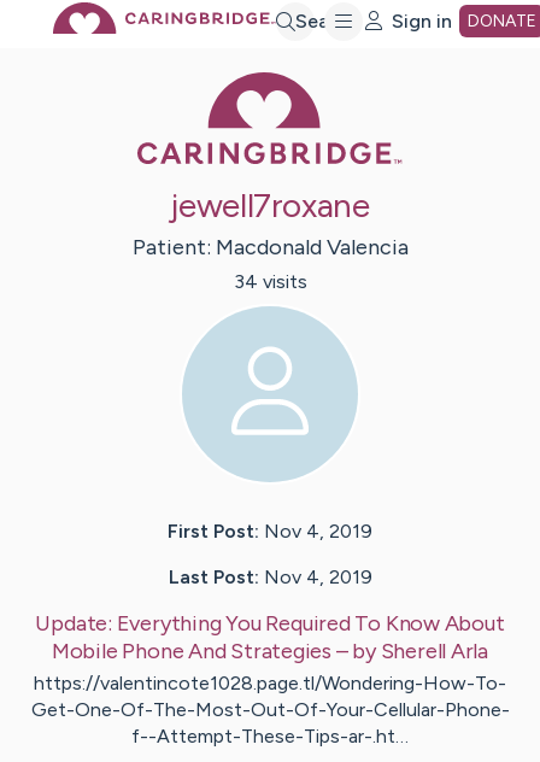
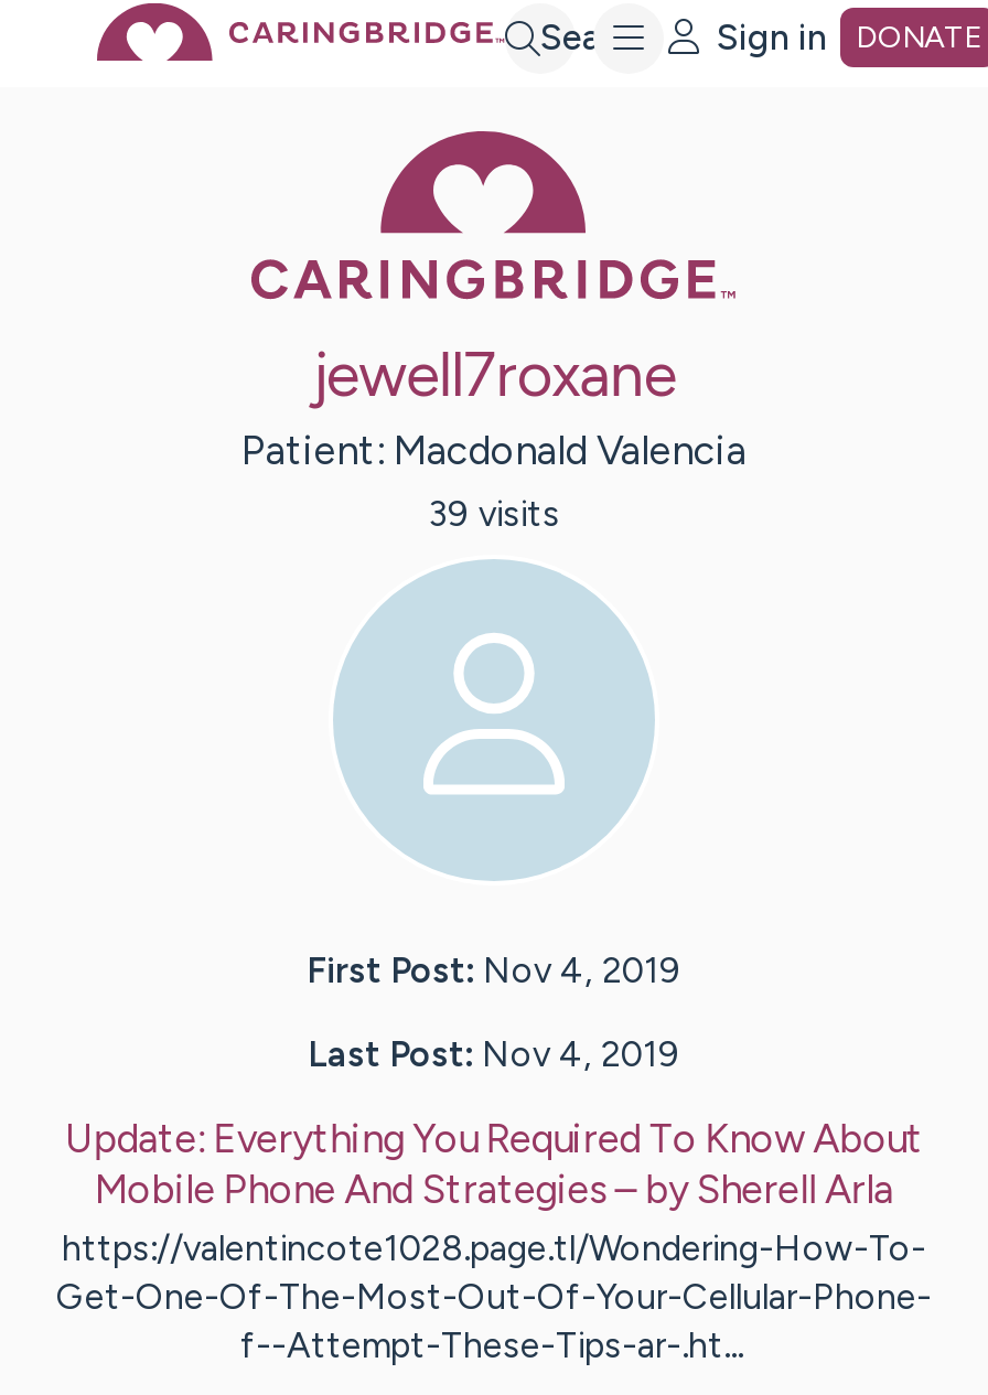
[233,270,307,293] 34 visits -> [428,494,560,536] 39 visits

